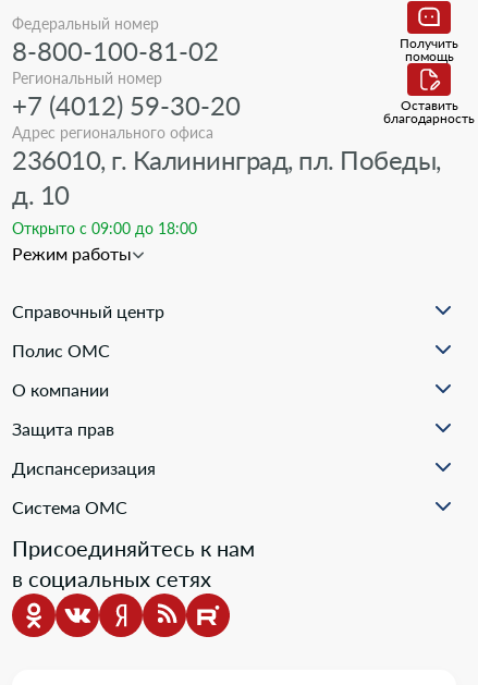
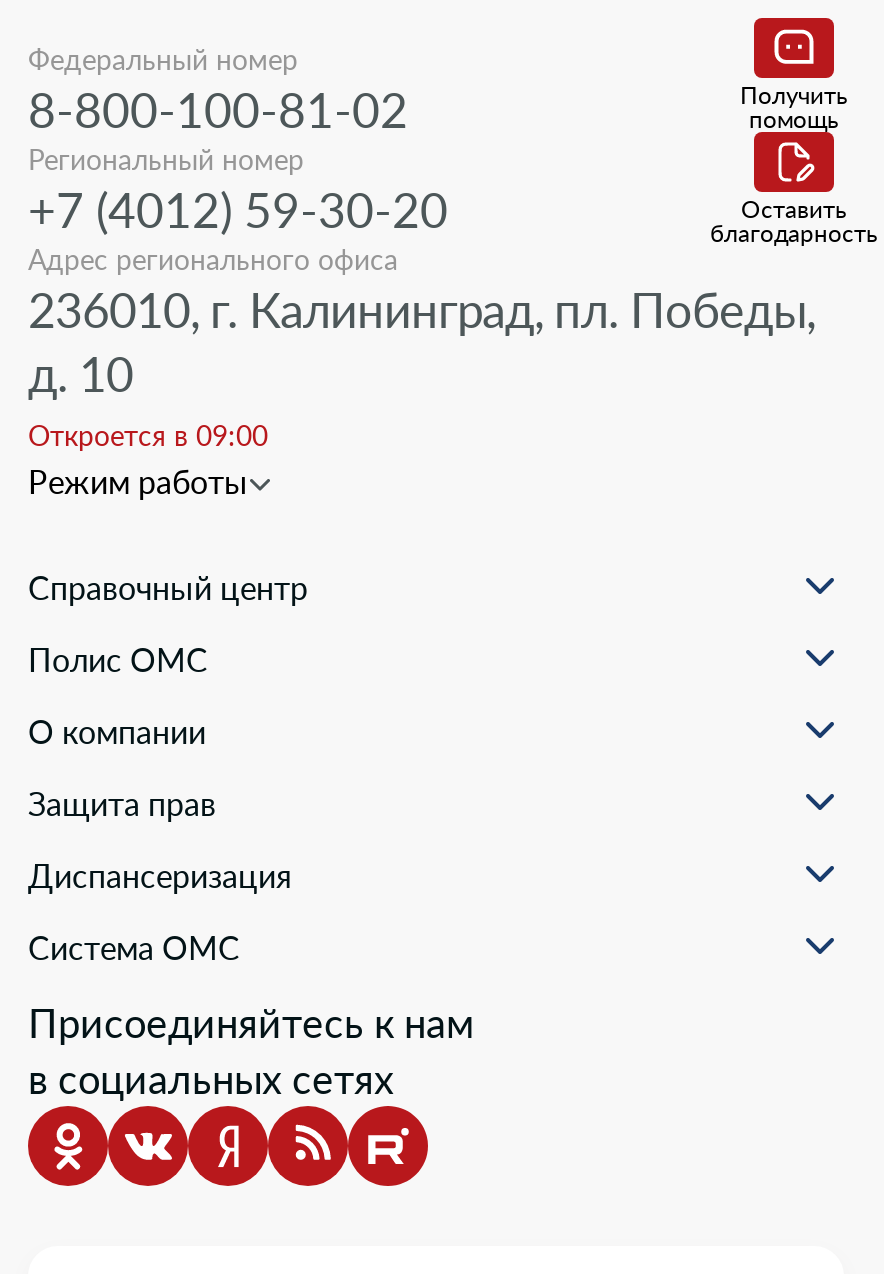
[12,219,197,238] Открыто с 09:00 до 18:00 -> [28,418,268,452] Откроется в 09:00

